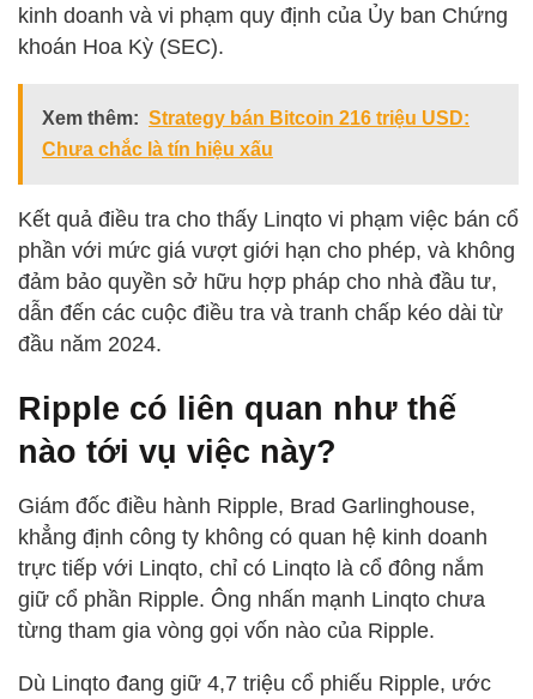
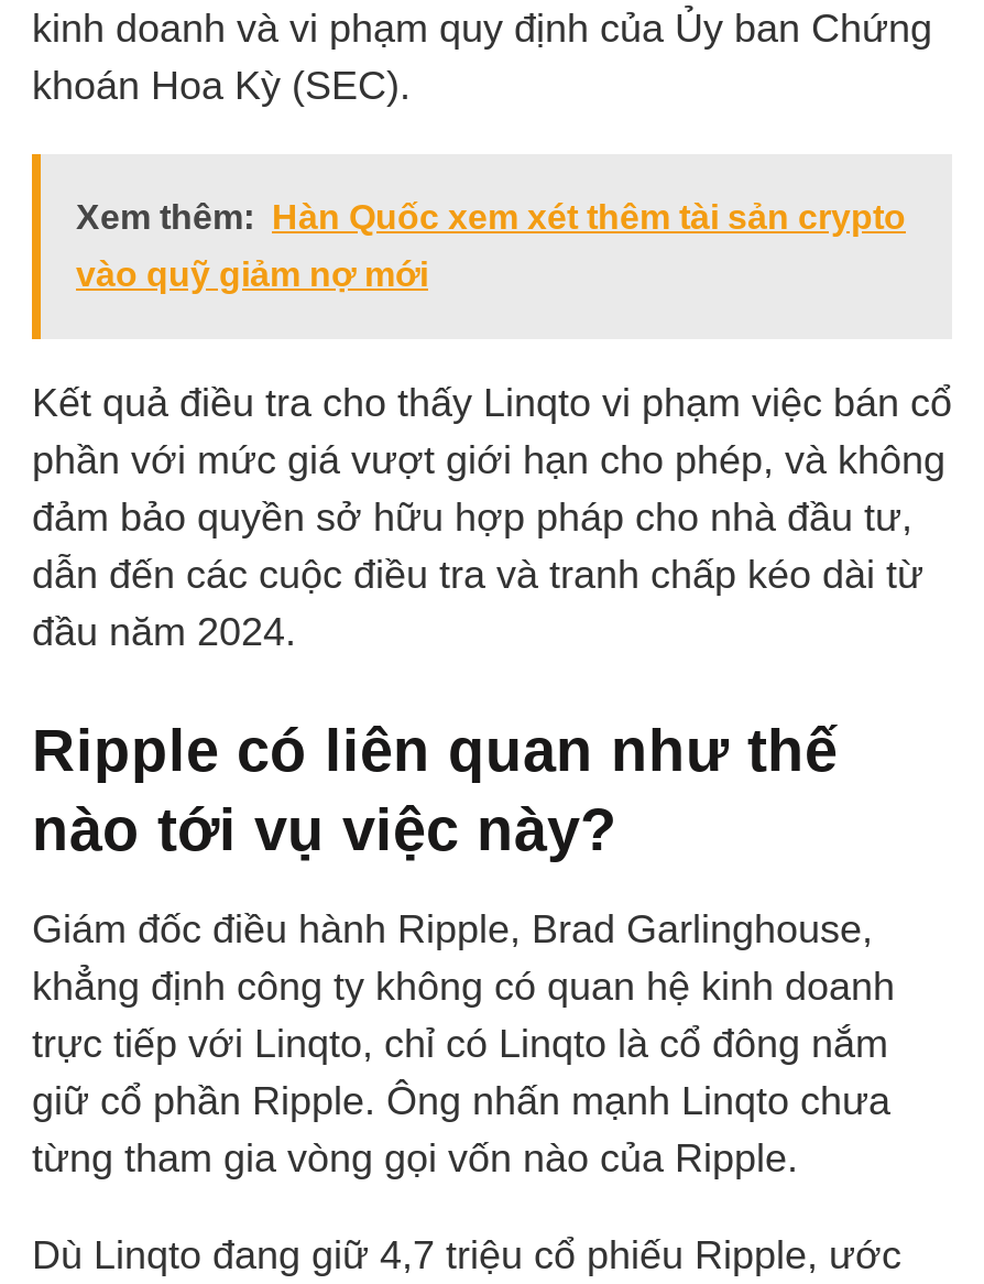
[42,108,470,129] Xem thêm: Strategy bán Bitcoin 216 triệu USD: -> [76,199,906,236] Xem thêm: Hàn Quốc xem xét thêm tài sản crypto
[42,139,273,160] Chưa chắc là tín hiệu xấu -> [76,256,428,294] vào quỹ giảm nợ mới

